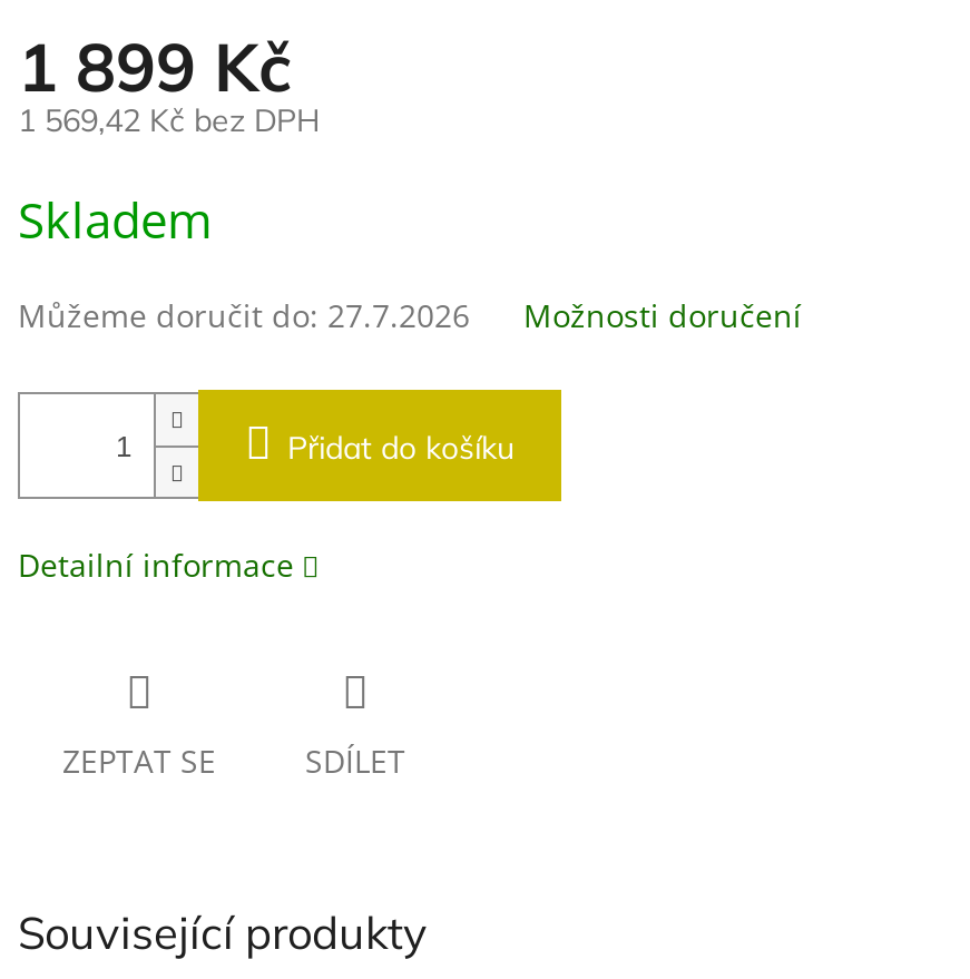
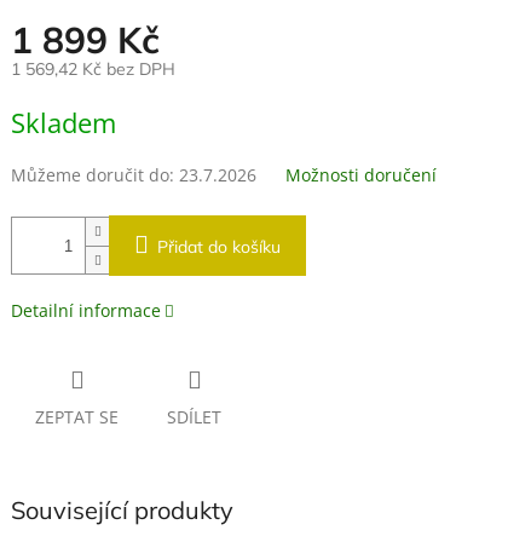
[18,295,470,337] Můžeme doručit do: 27.7.2026 -> [11,164,256,187] Můžeme doručit do: 23.7.2026

